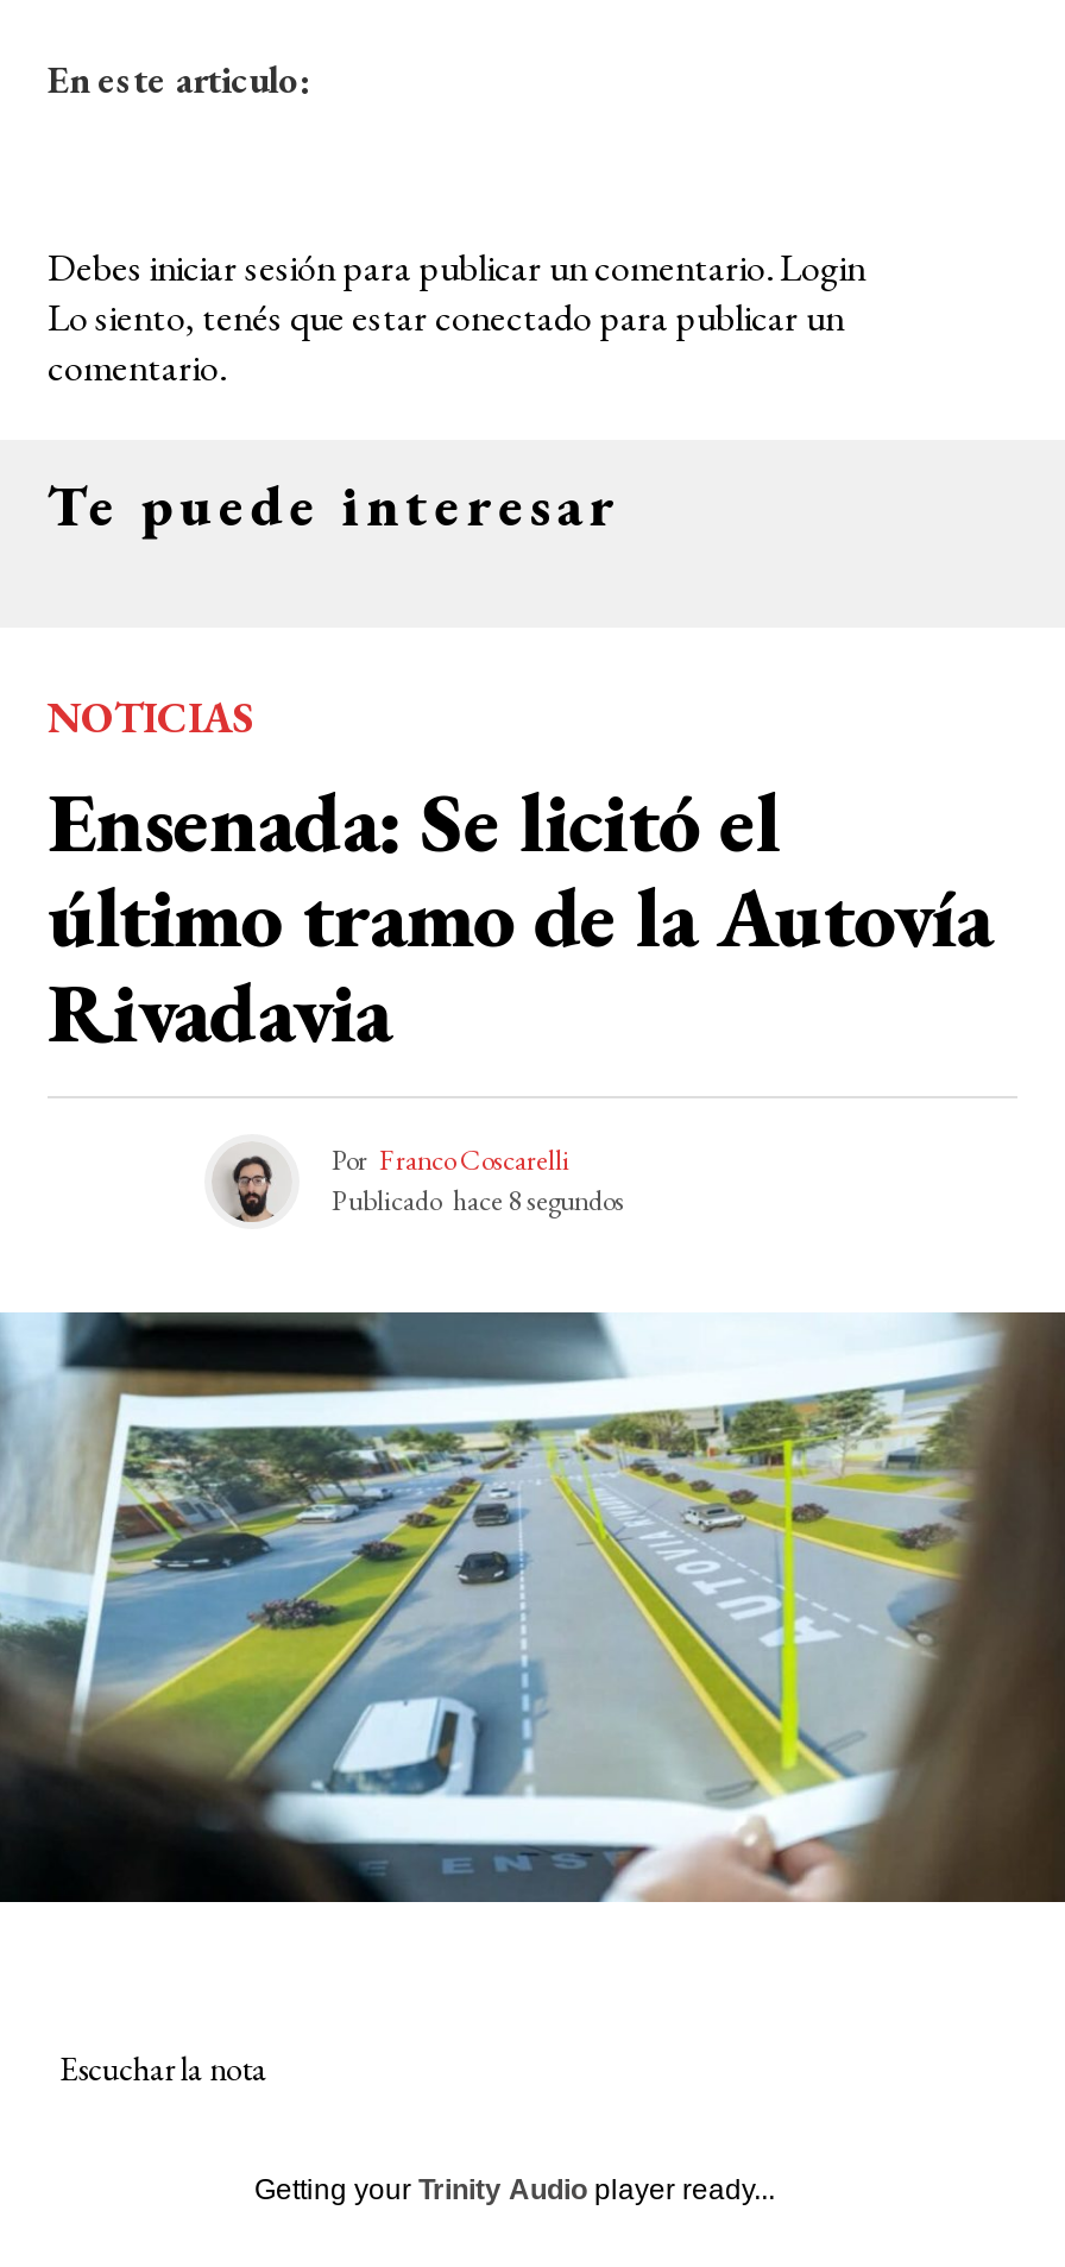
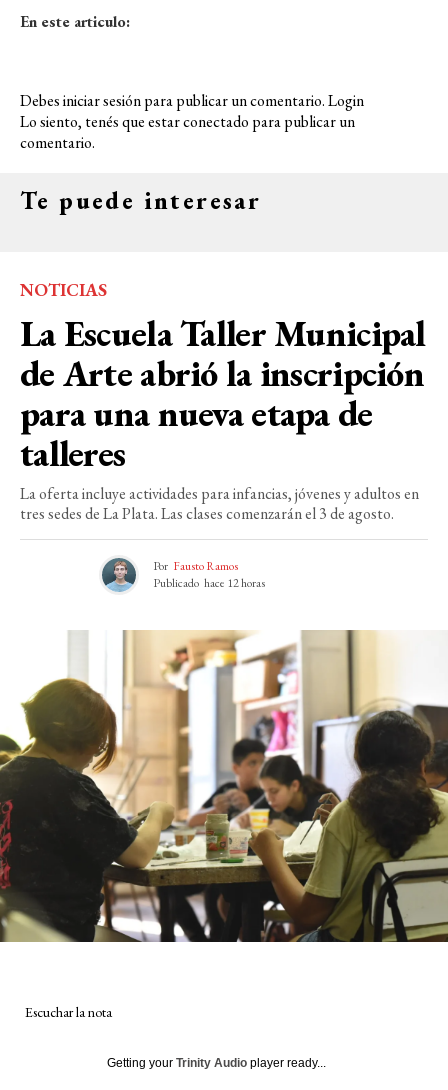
[48,765,992,1067] Ensenada: Se licitó el | último tramo de la Autovía | Rivadavia -> [20,310,426,524] La Escuela Taller Municipal | de Arte abrió la inscripción | para una nueva etapa de | talleres | La oferta incluye actividades para infancias, jóvenes y adultos en | tres sedes de La Plata. Las clases comenzarán el 3 de agosto.
[332,1142,624,1220] Por Franco Coscarelli | Publicado hace 8 segundos -> [152,558,264,591] Por Fausto Ramos | Publicado hace 12 horas
[7,1310,1058,1904] [image] -> [3,624,445,943] [image]

